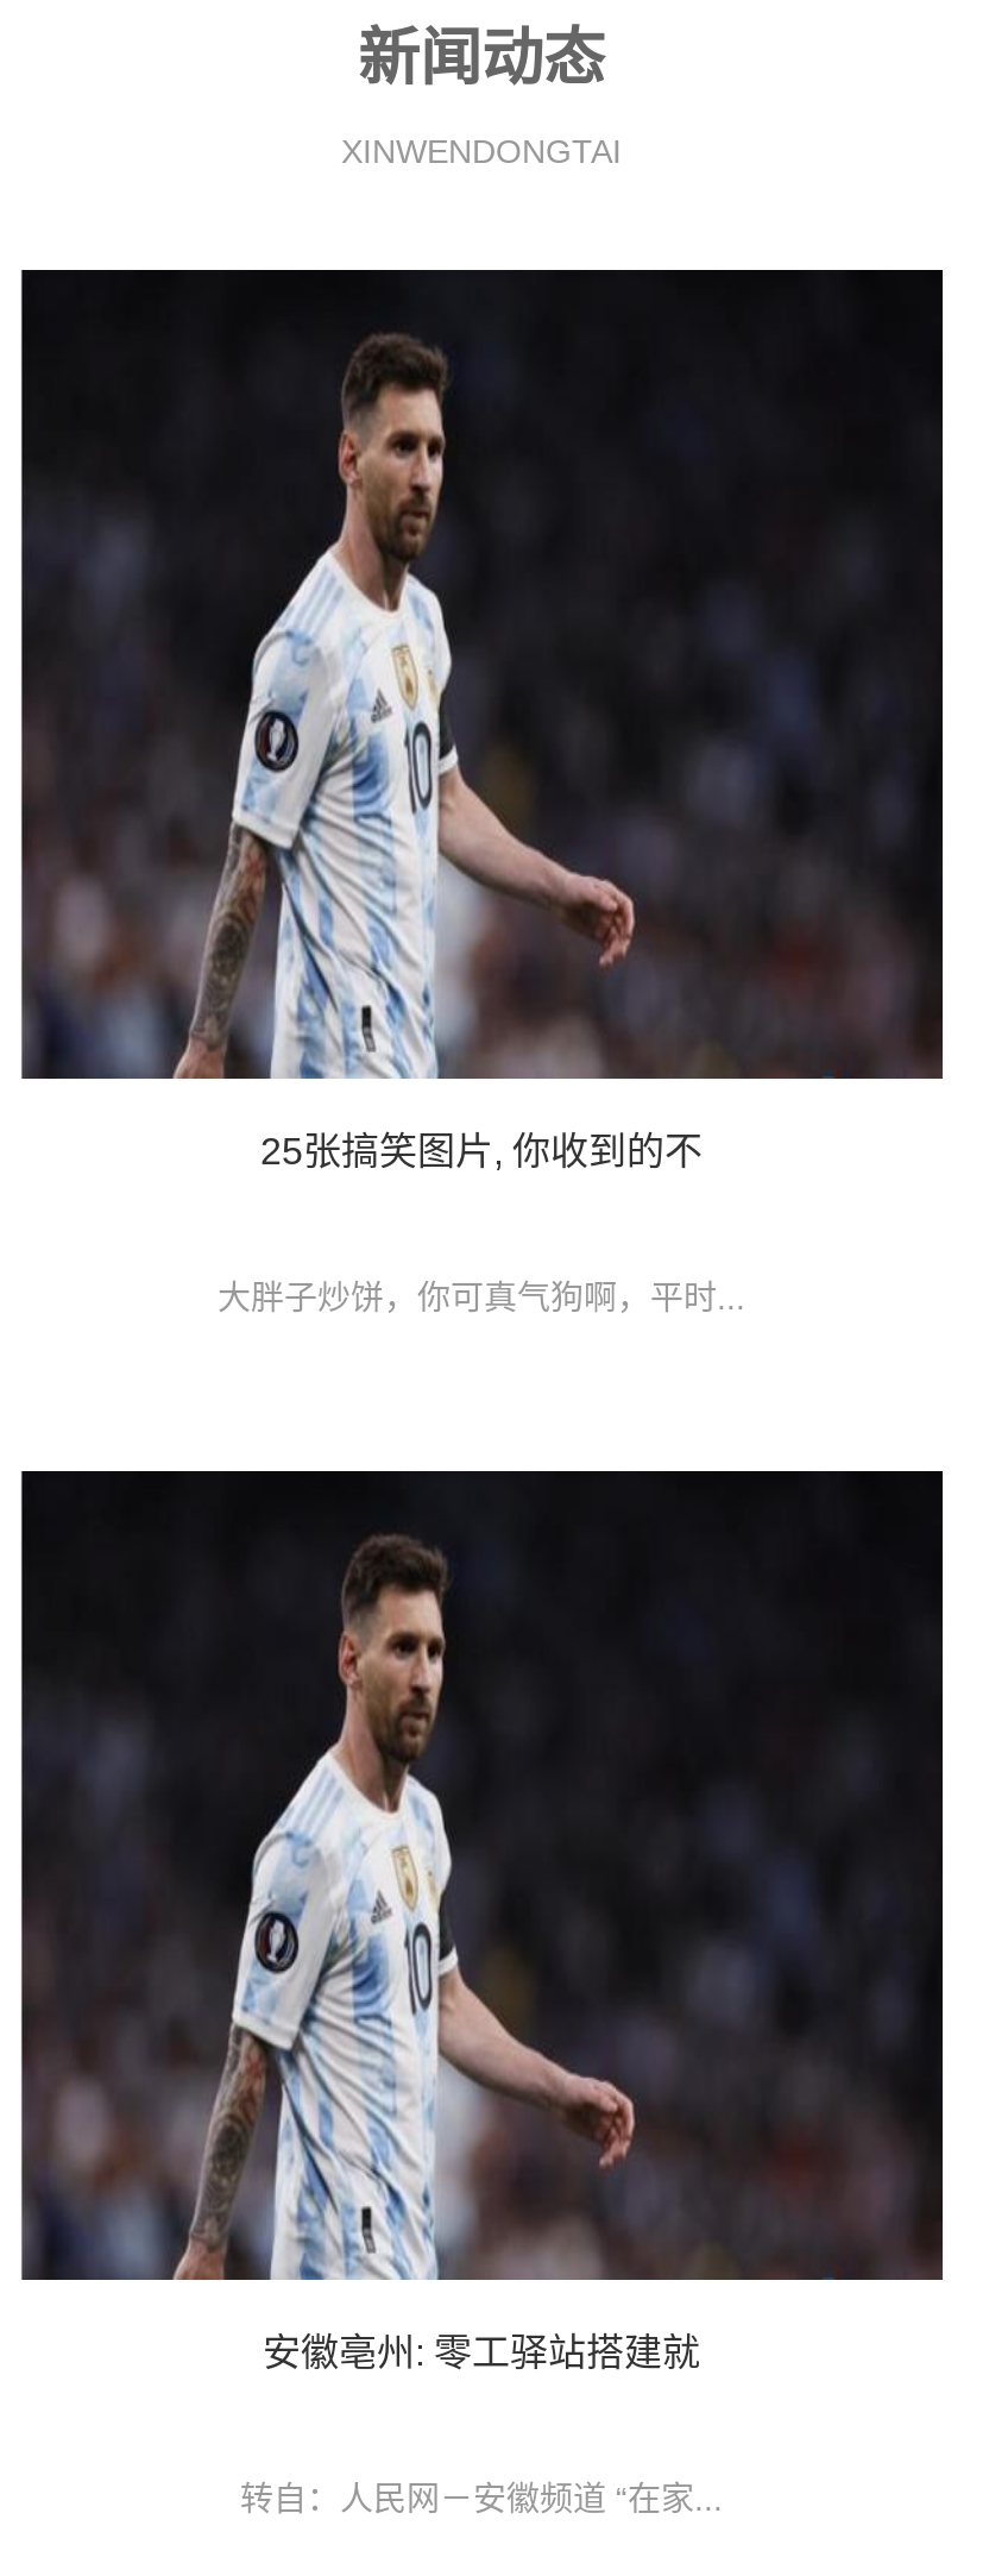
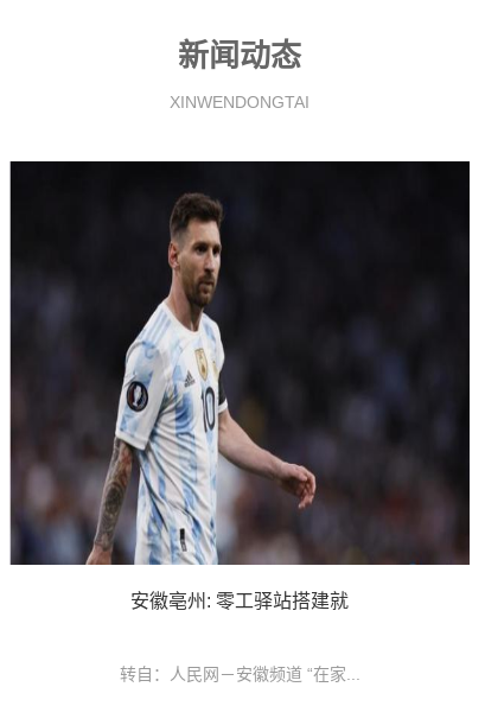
[260,1131,703,1171] 25张搞笑图片, 你收到的不 -> none
[218,1278,745,1317] 大胖子炒饼，你可真气狗啊，平时... -> none

